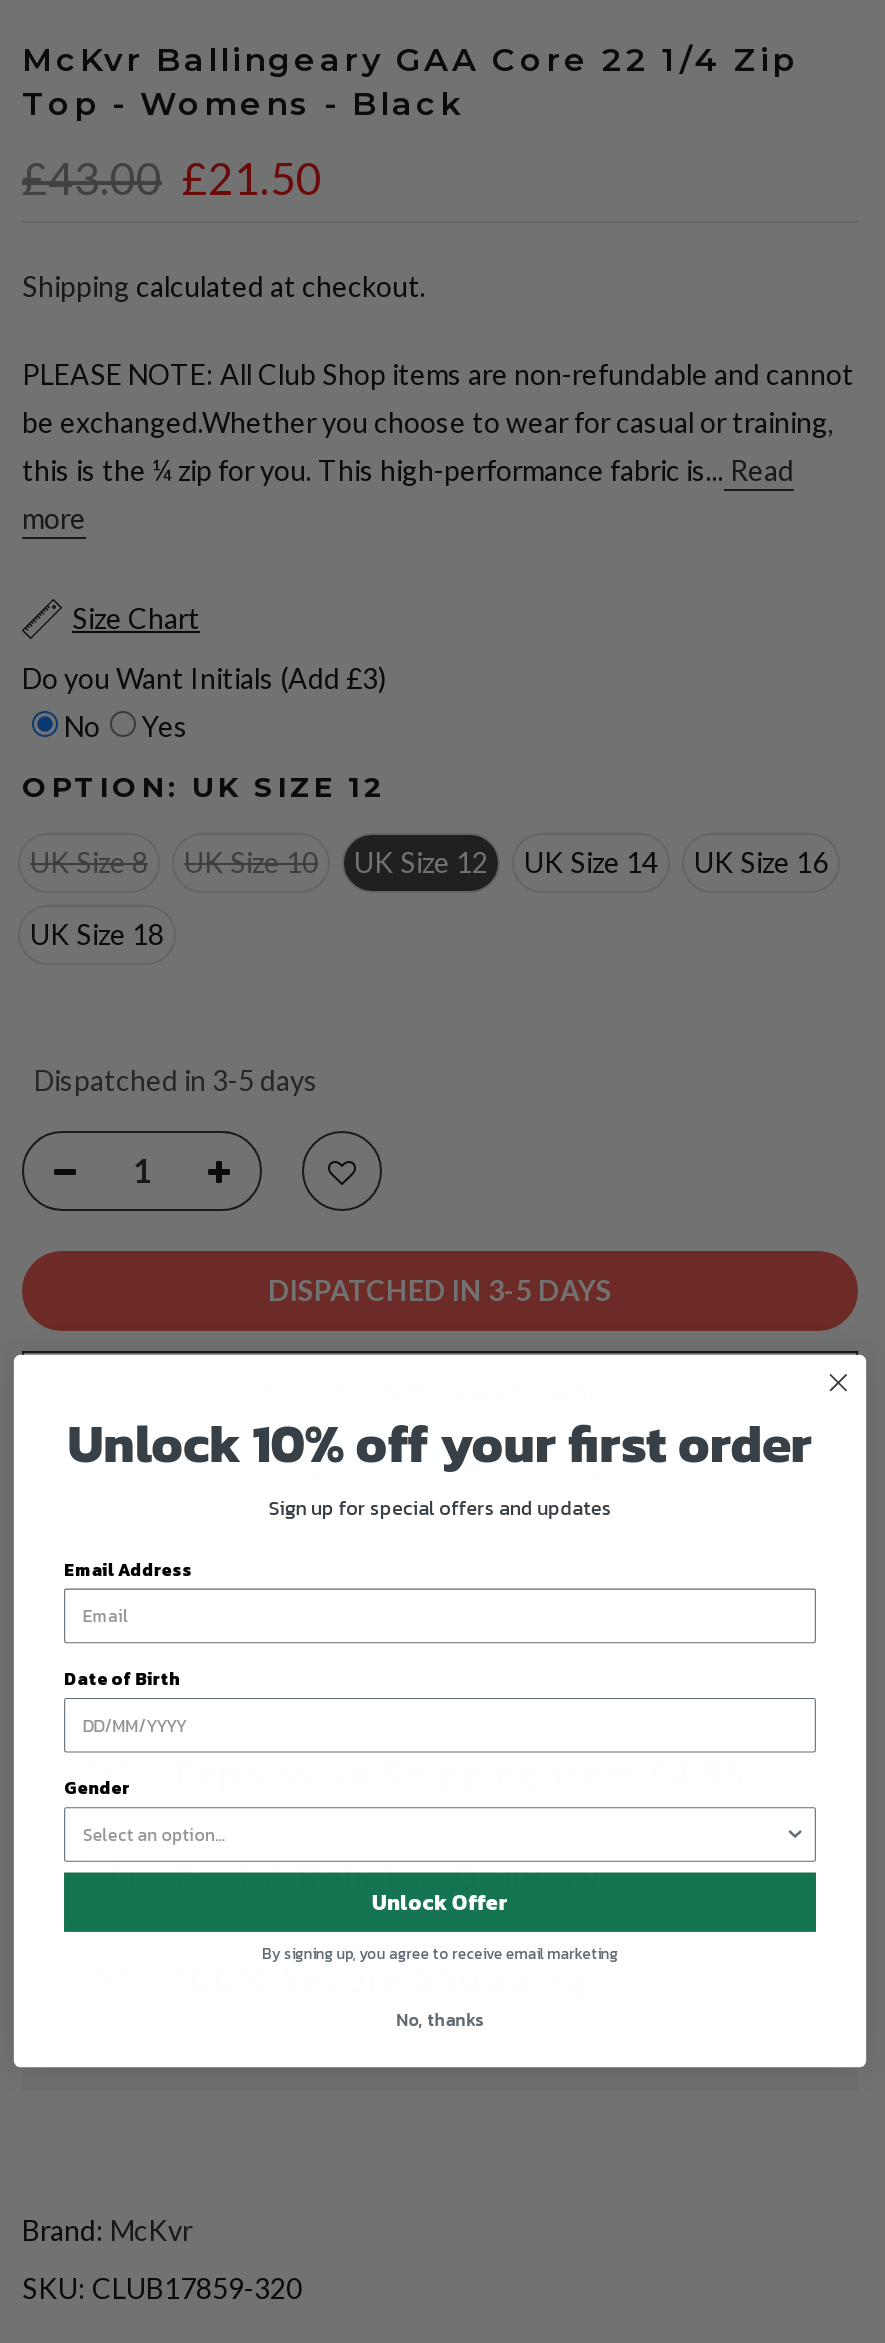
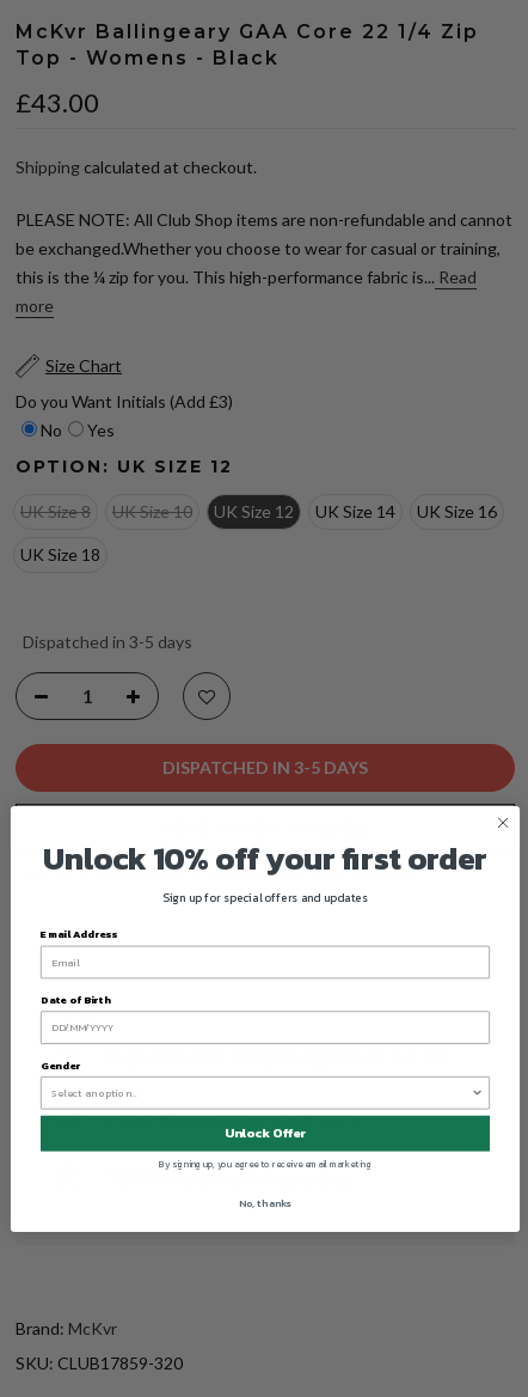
[22,150,322,204] £43.00 £21.50 -> [16,86,99,118] £43.00

